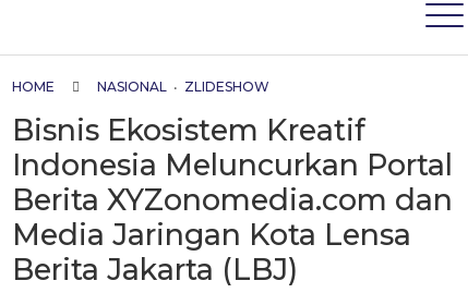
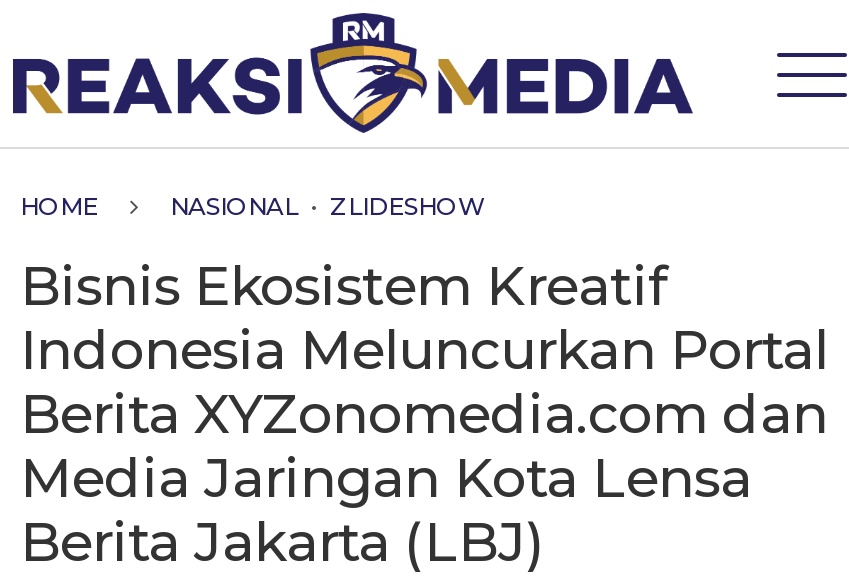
none -> [11,11,695,135] [image]

